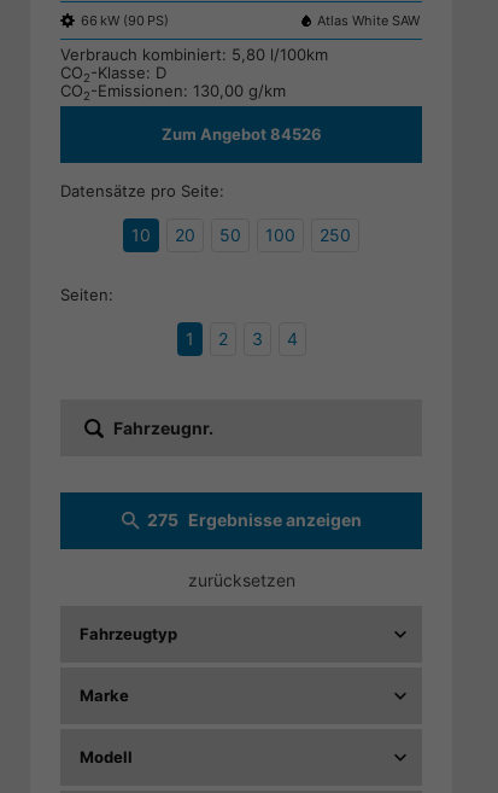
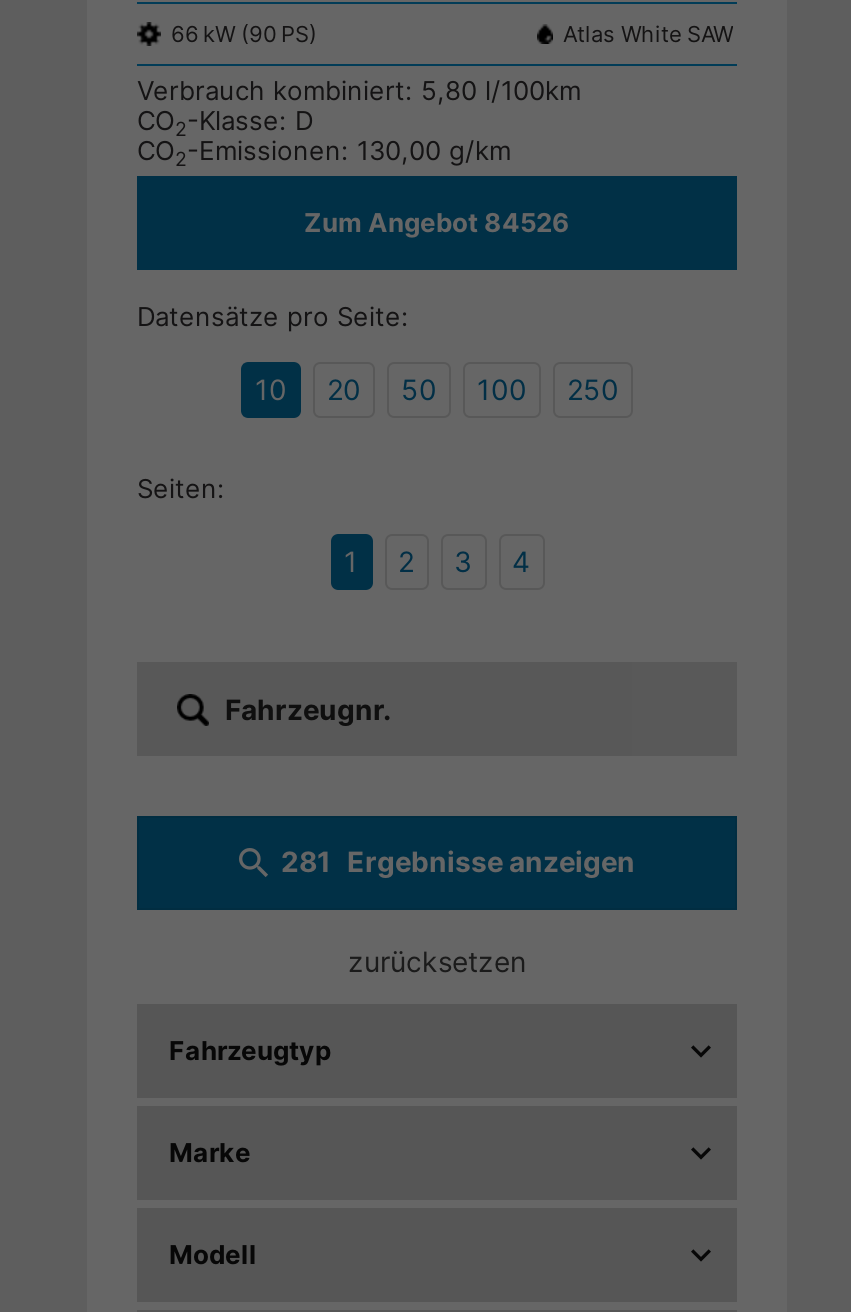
[147,510,361,530] 275 Ergebnisse anzeigen -> [281,845,635,879] 281 Ergebnisse anzeigen

